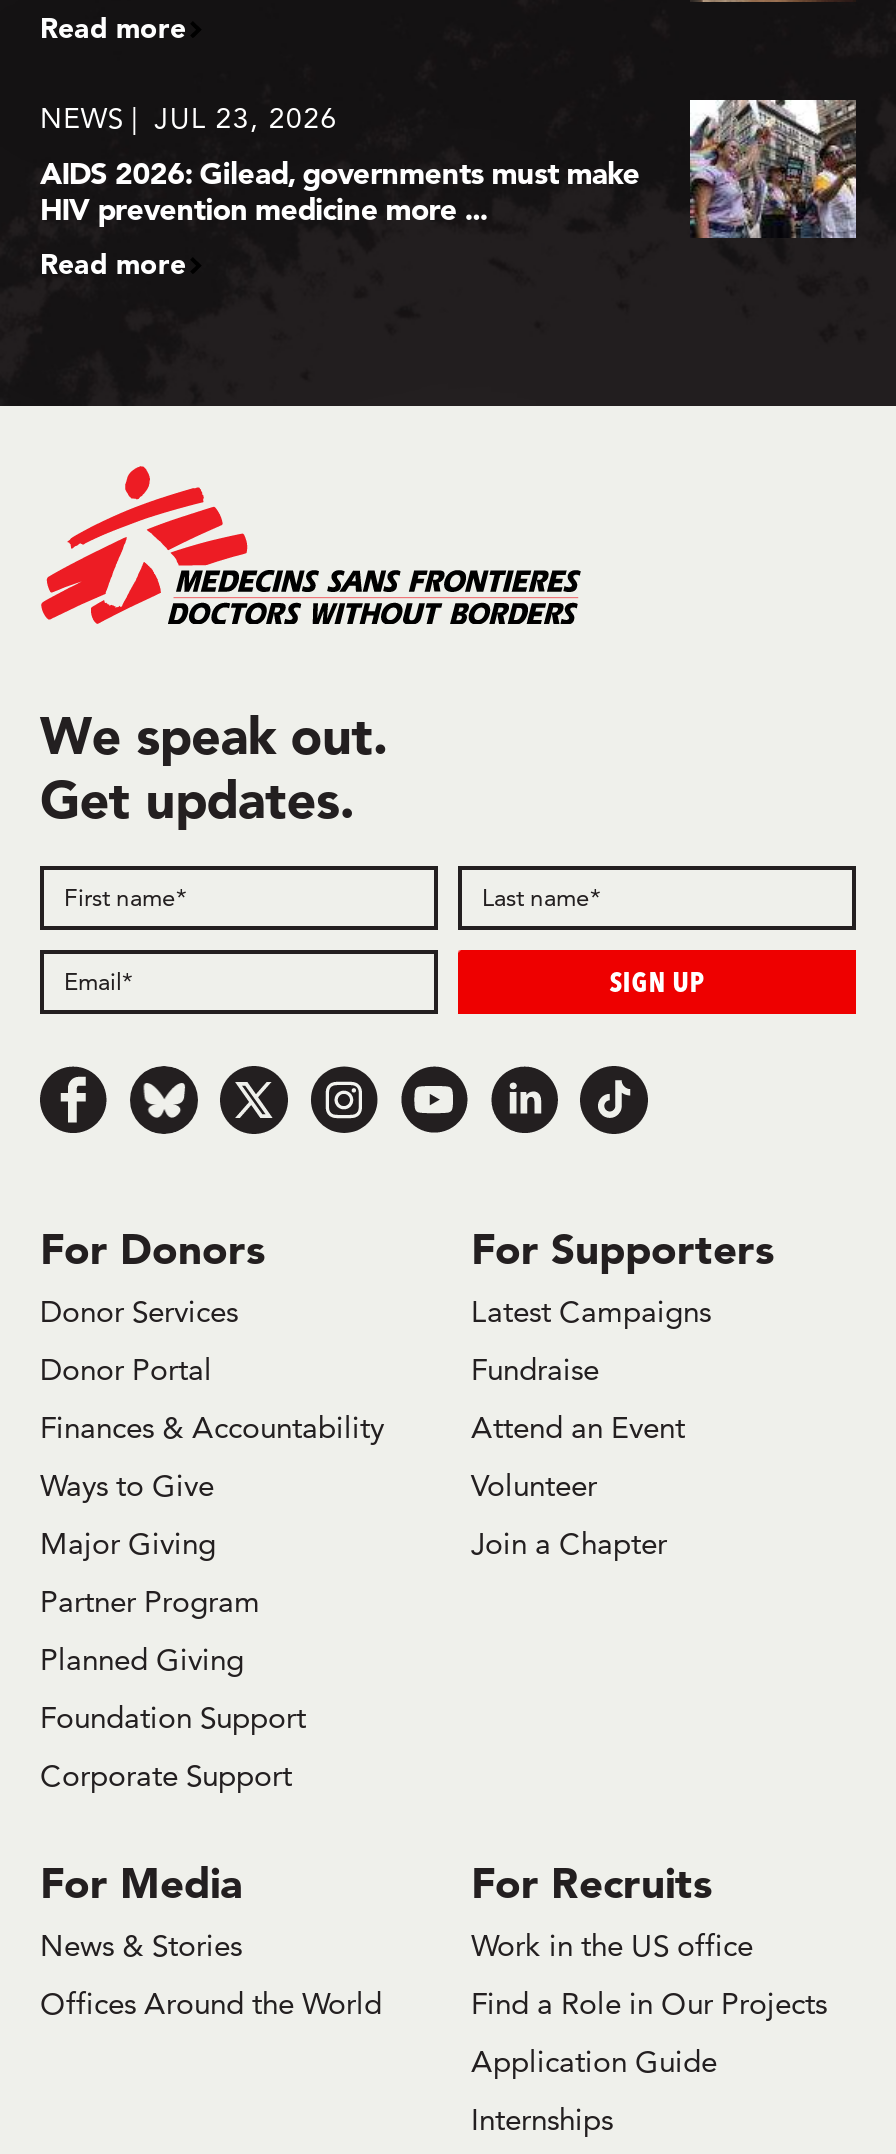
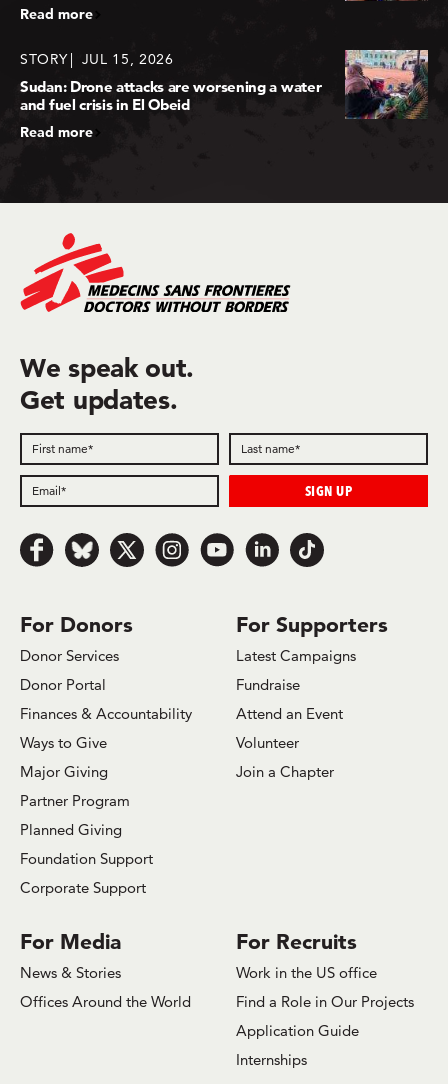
[40,100,338,136] NEWS | JUL 23, 2026 -> [20,50,173,68] STORY | JUL 15, 2026
[40,98,858,240] [image] | AIDS 2026: Gilead, governments must make | HIV prevention medicine more ... -> [20,49,428,119] [image] | Sudan: Drone attacks are worsening a water | and fuel crisis in El Obeid

